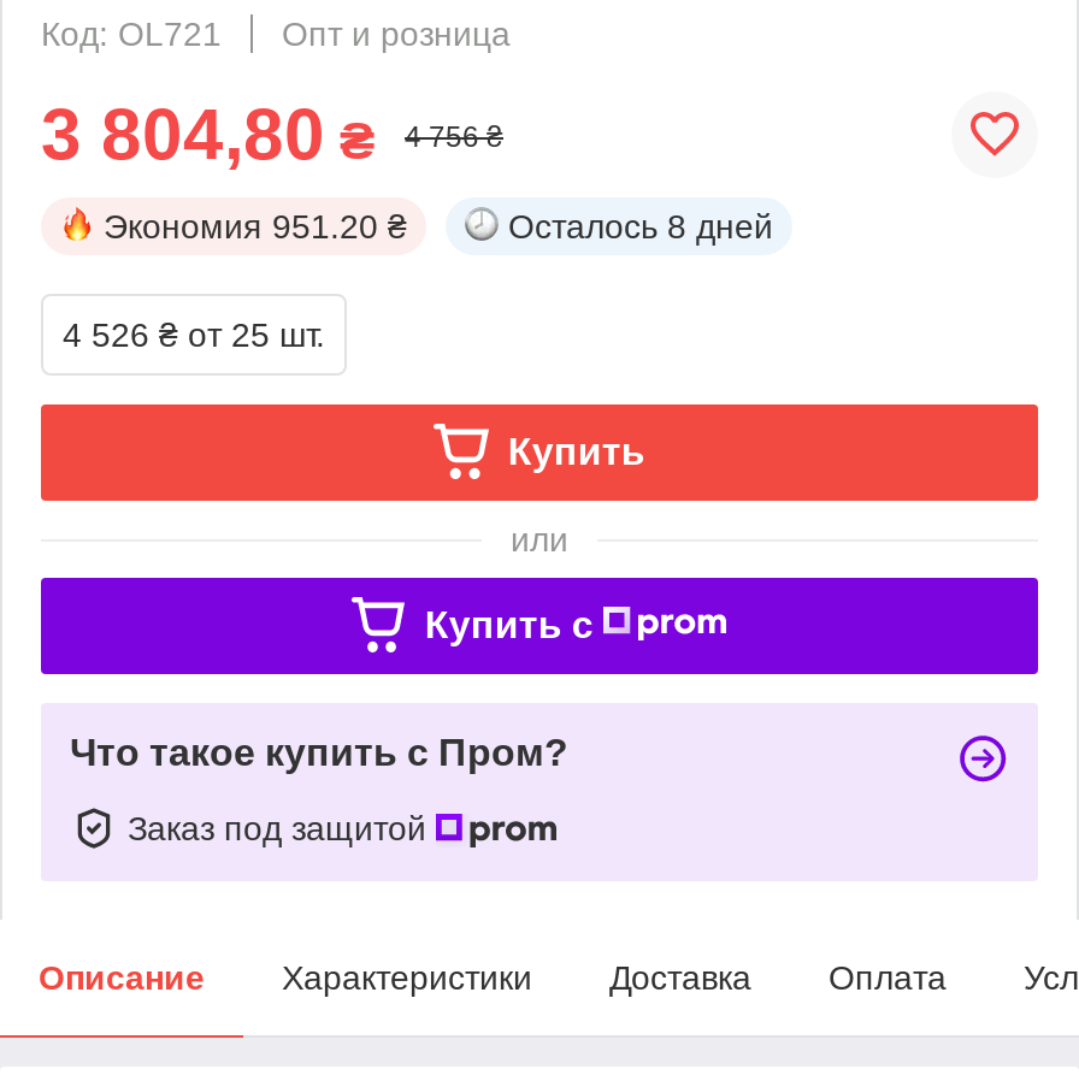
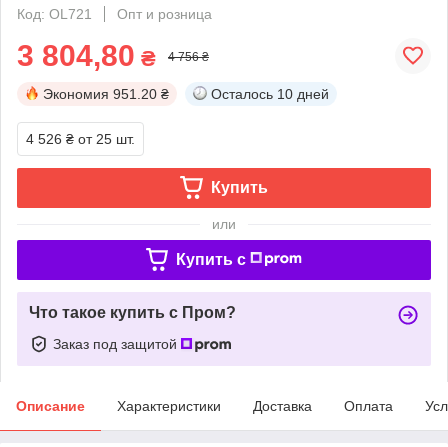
[508,207,773,245] Осталось 8 дней -> [211,86,329,102] Осталось 10 дней

